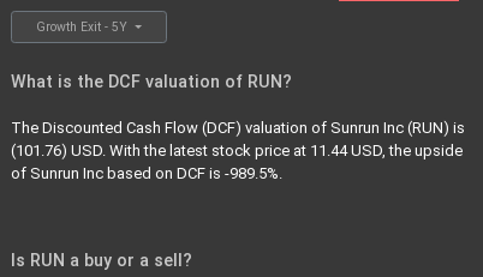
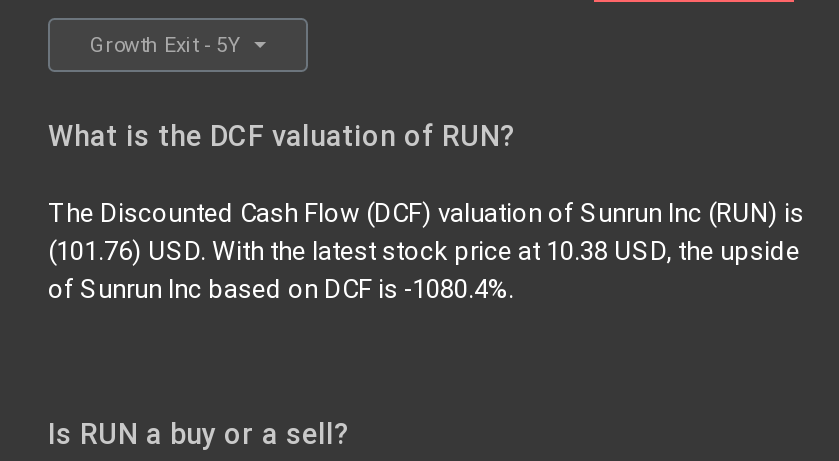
[11,141,463,159] (101.76) USD. With the latest stock price at 11.44 USD, the upside -> [48,236,800,266] (101.76) USD. With the latest stock price at 10.38 USD, the upside
[11,164,282,182] of Sunrun Inc based on DCF is -989.5%. -> [48,274,514,304] of Sunrun Inc based on DCF is -1080.4%.

